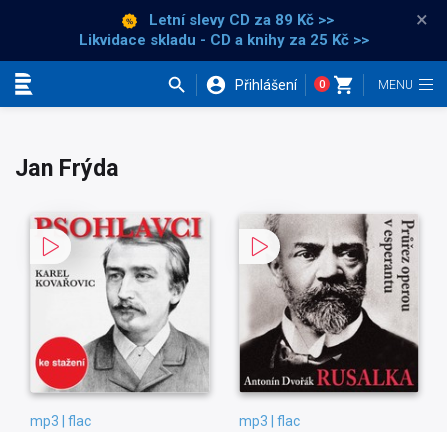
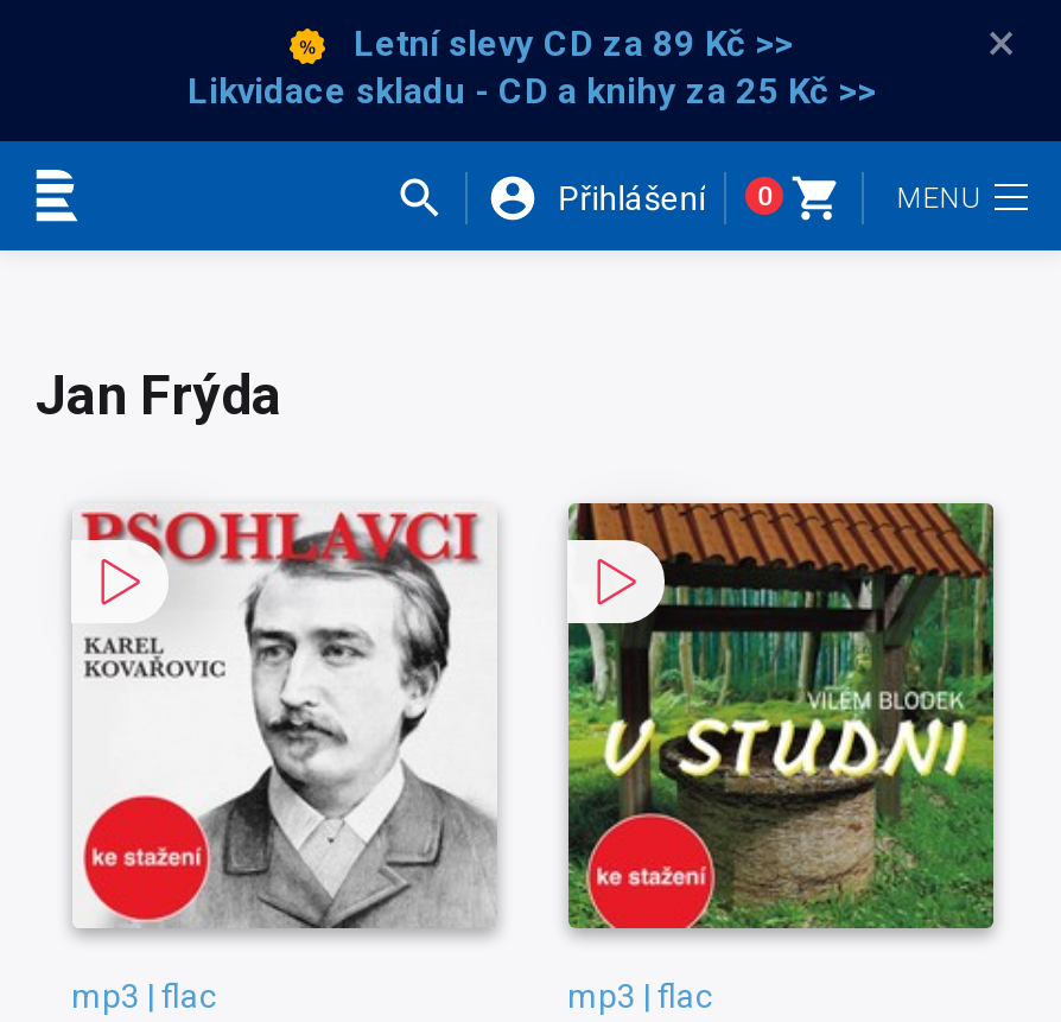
[239,213,419,393] [image] -> [565,500,997,929] [image]

